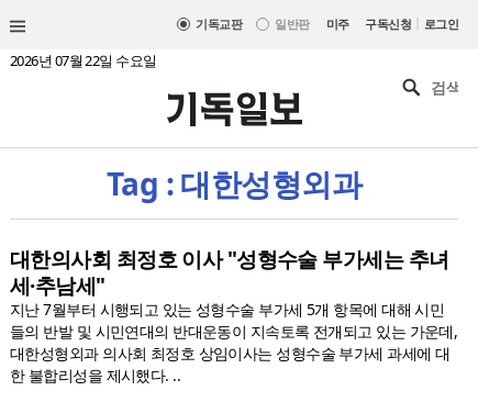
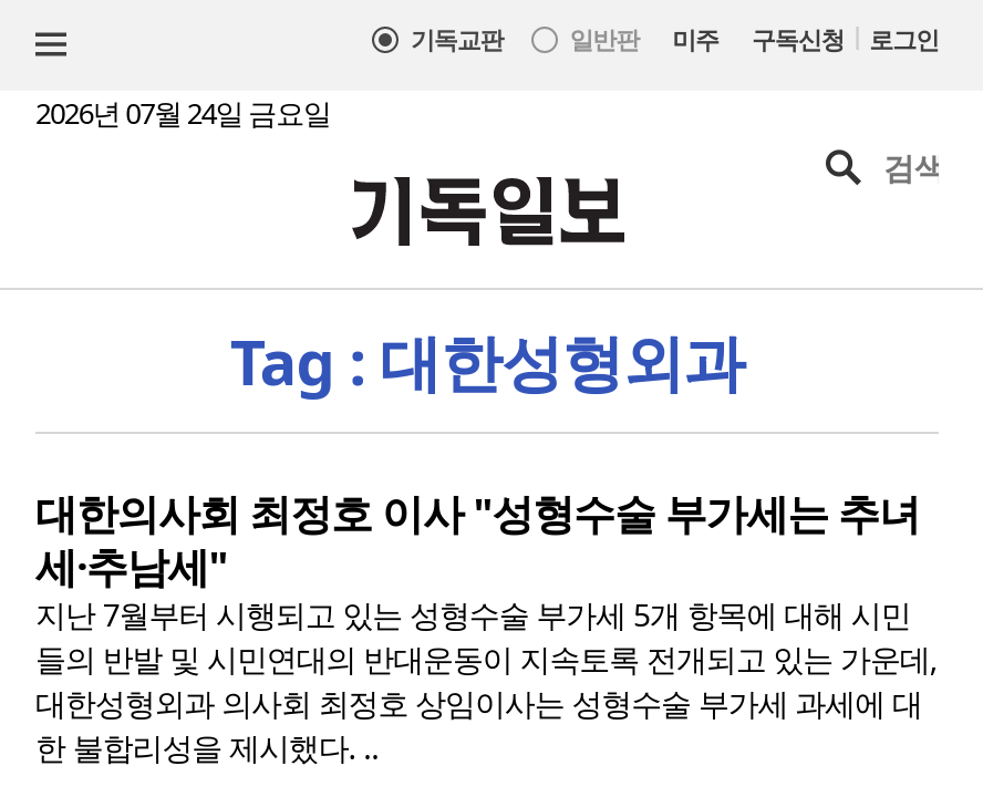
[10,51,157,70] 2026년 07월 22일 수요일 -> [35,93,331,133] 2026년 07월 24일 금요일

